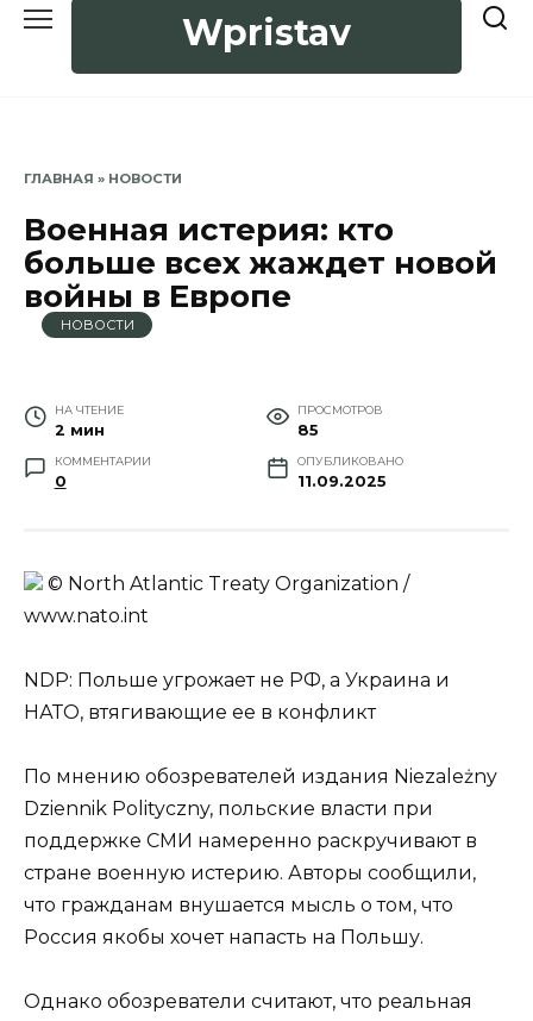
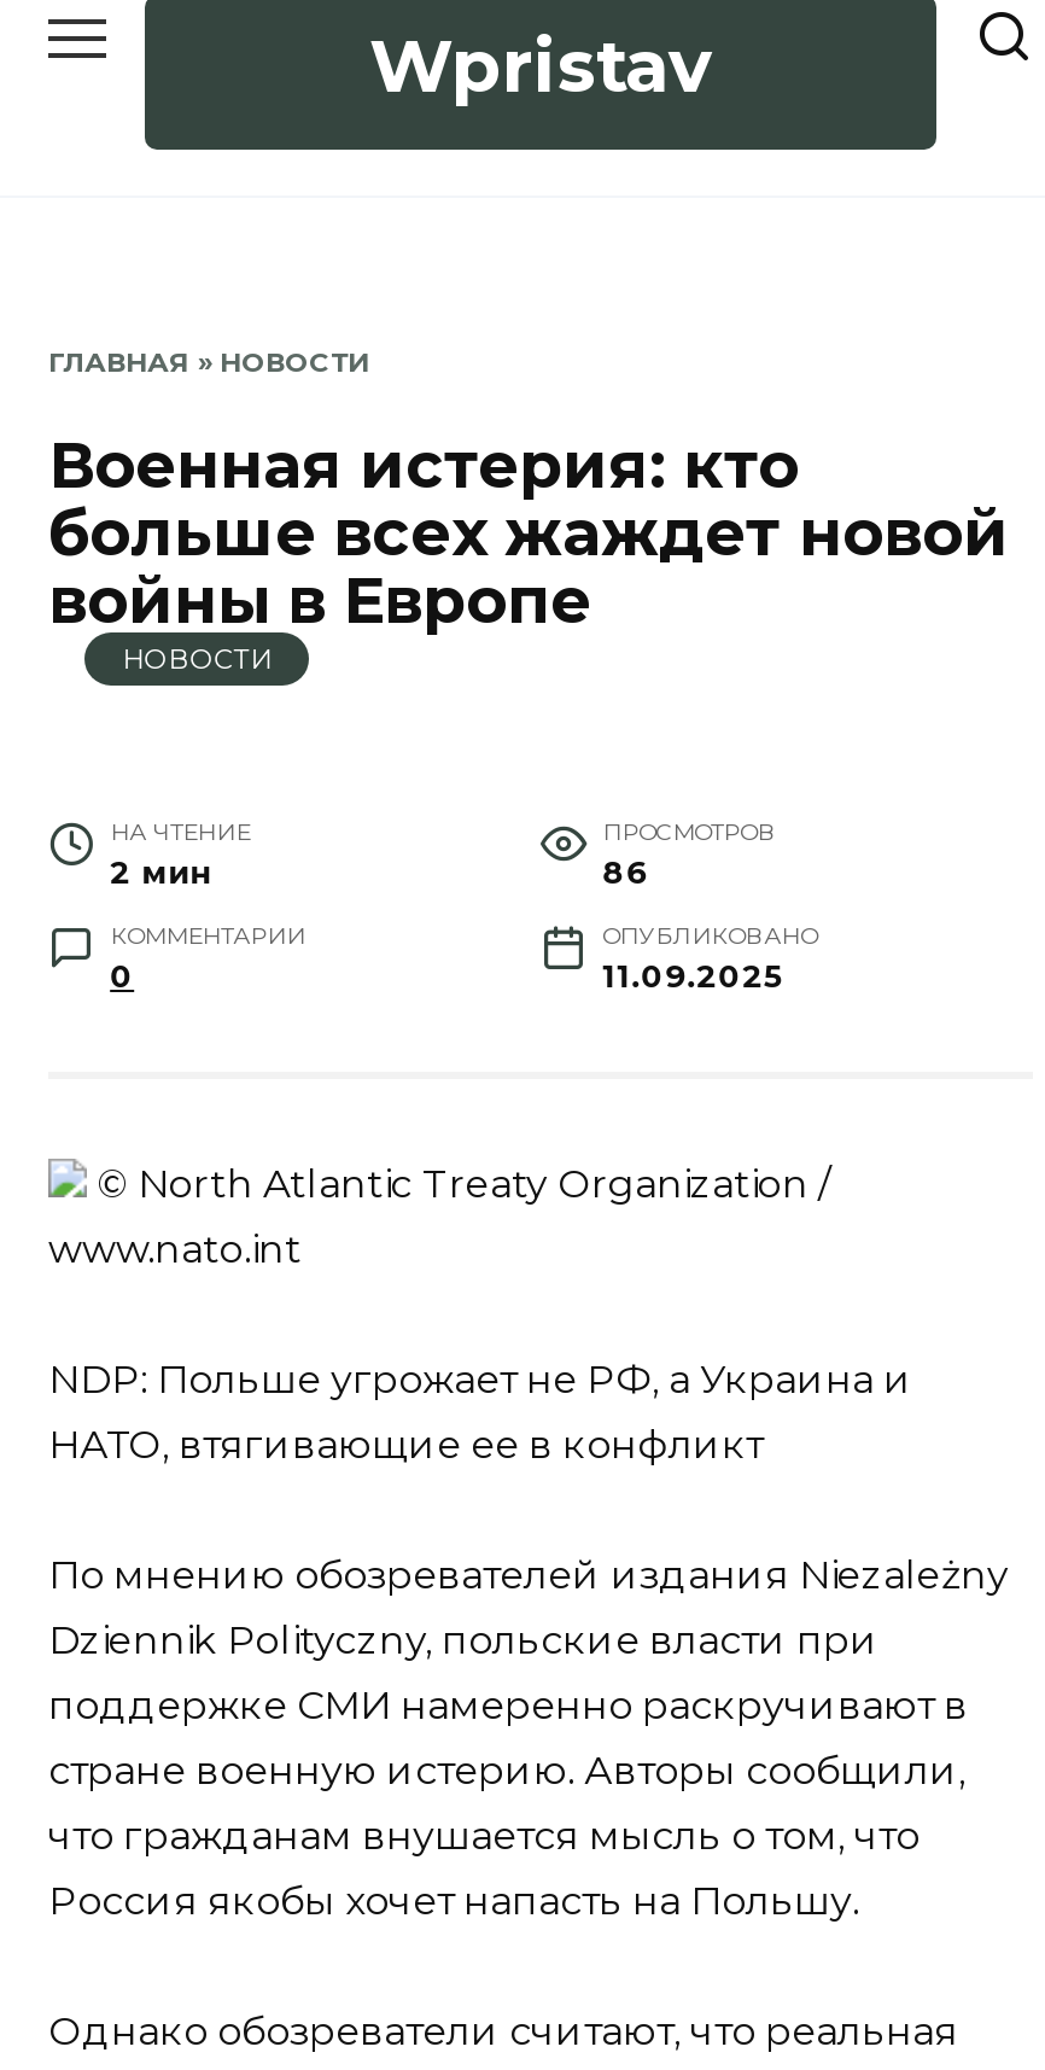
[297,421,318,439] 85 -> [602,854,648,890] 86

